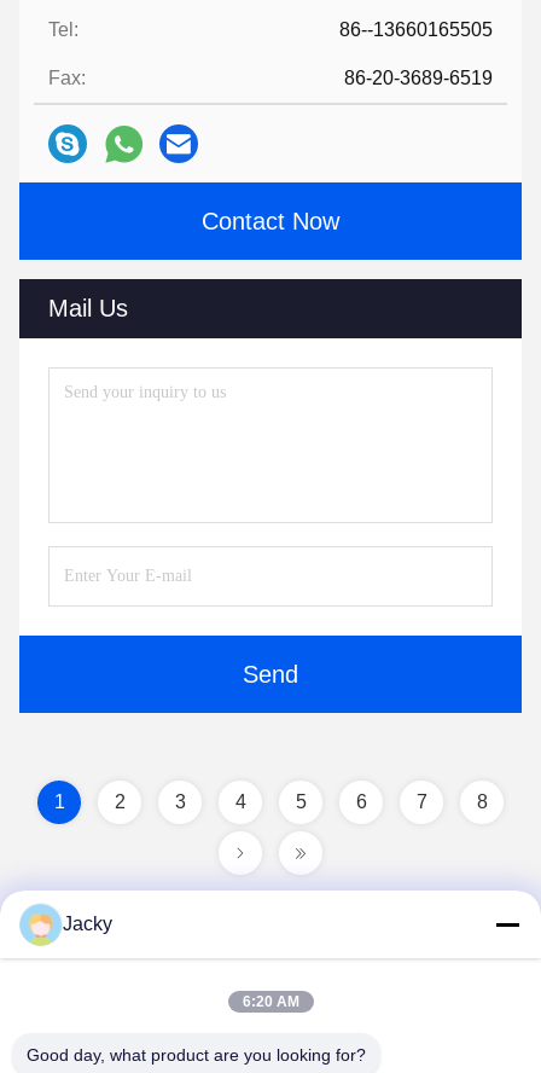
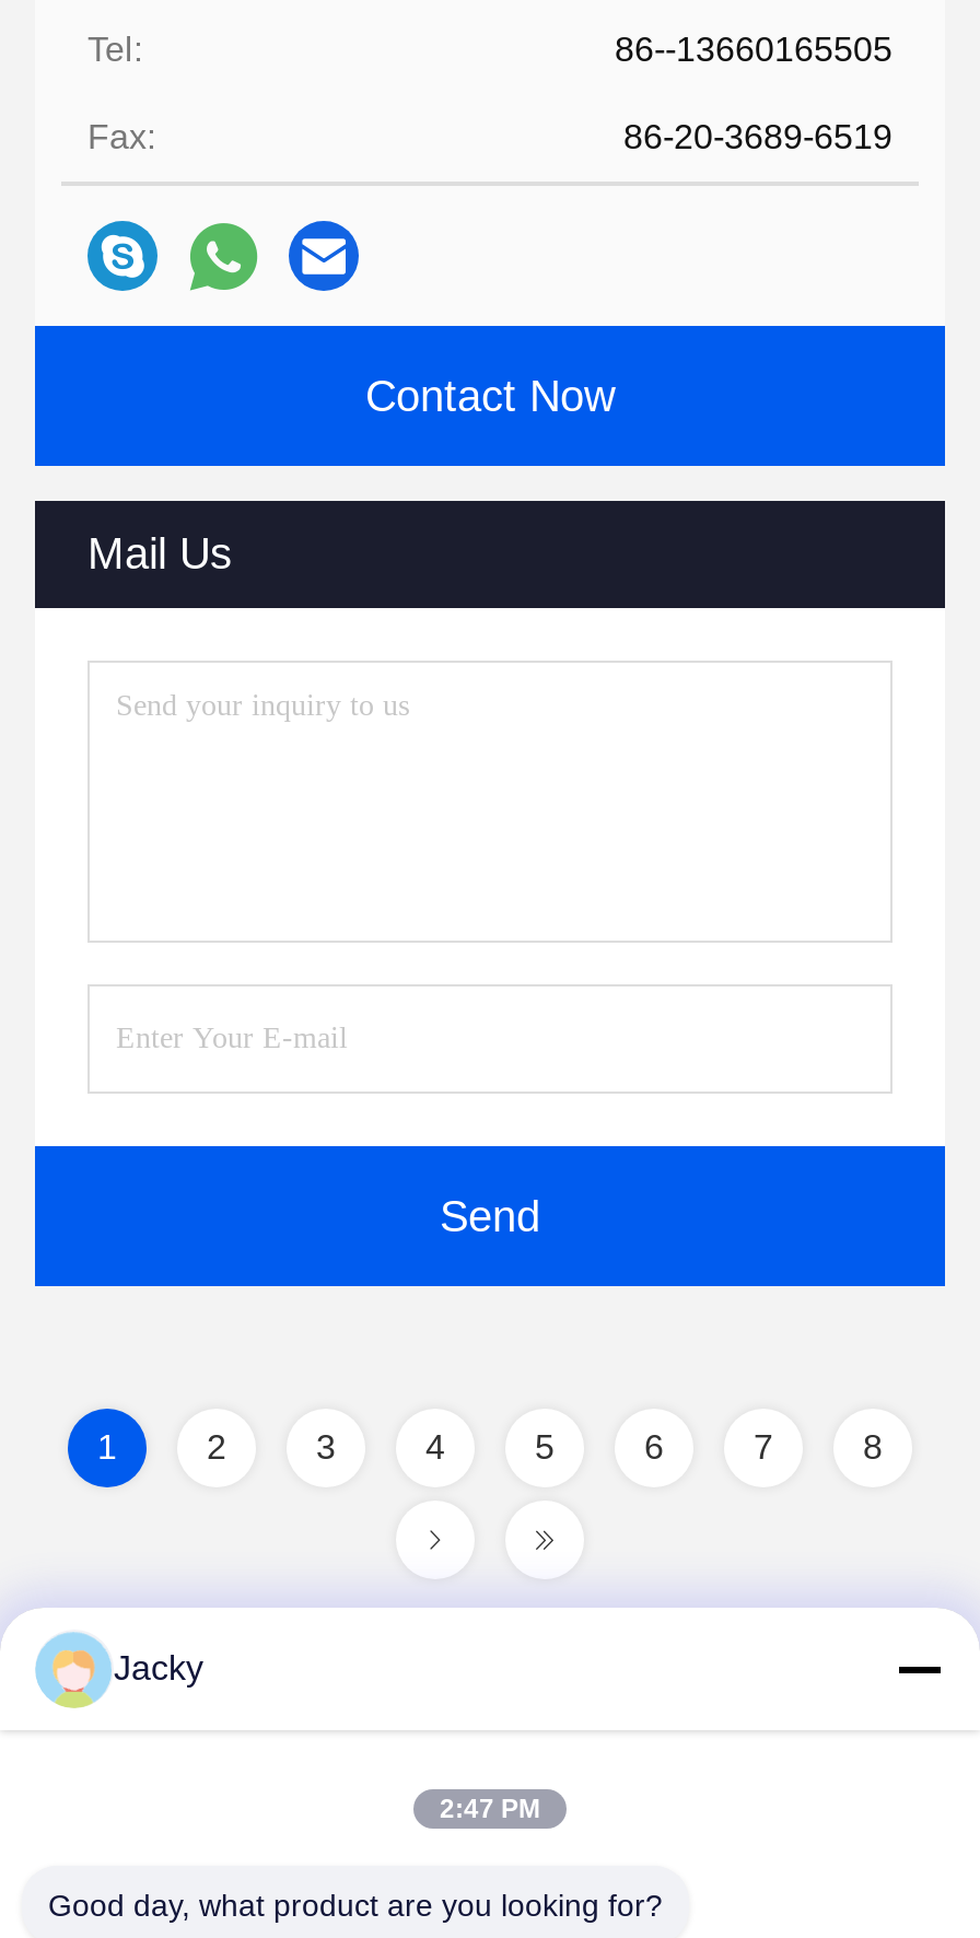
[242,993,299,1010] 6:20 AM -> [440,1794,540,1824] 2:47 PM

